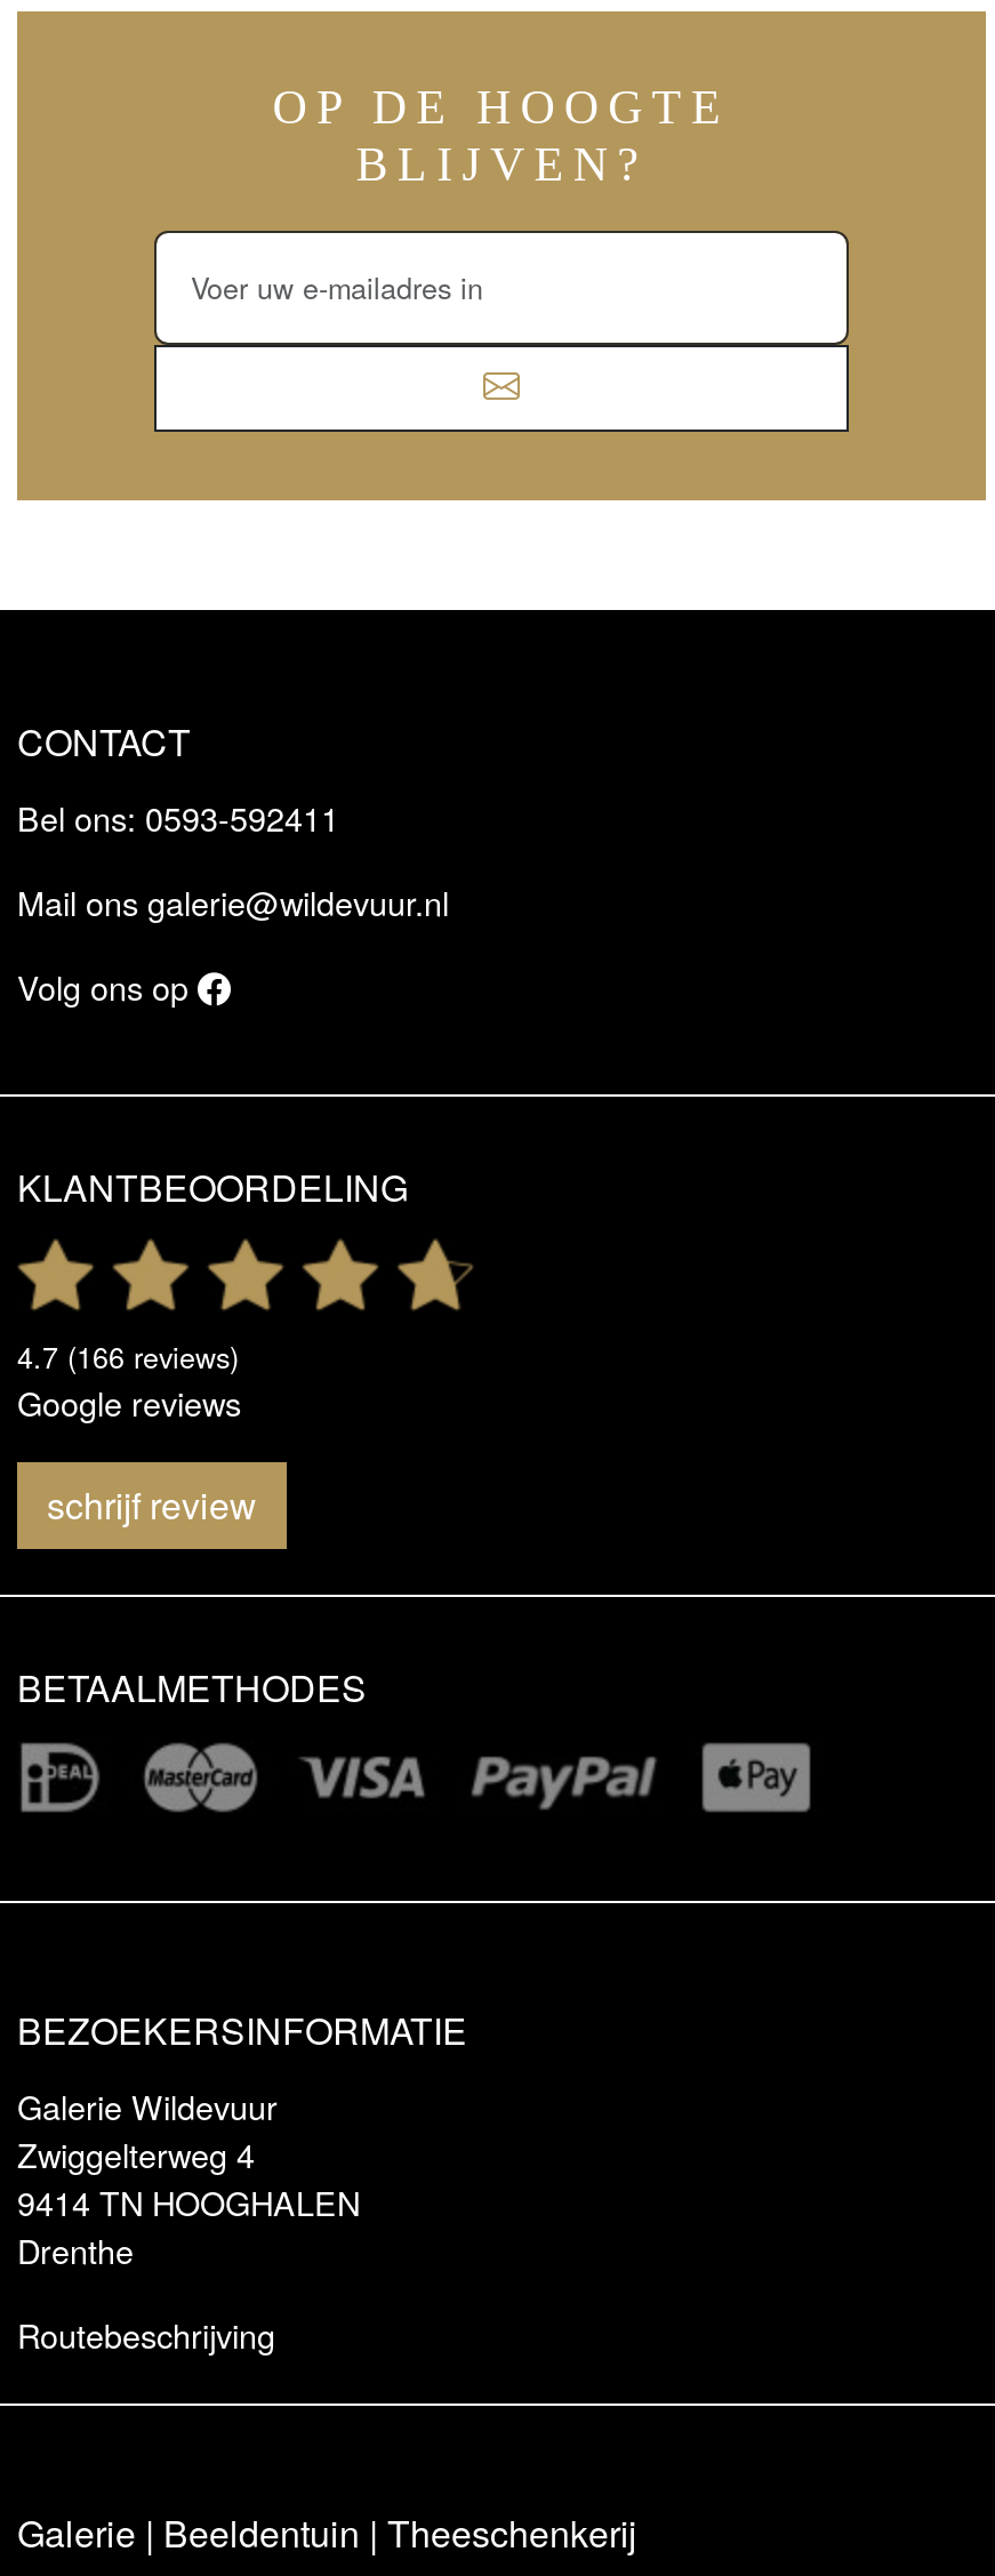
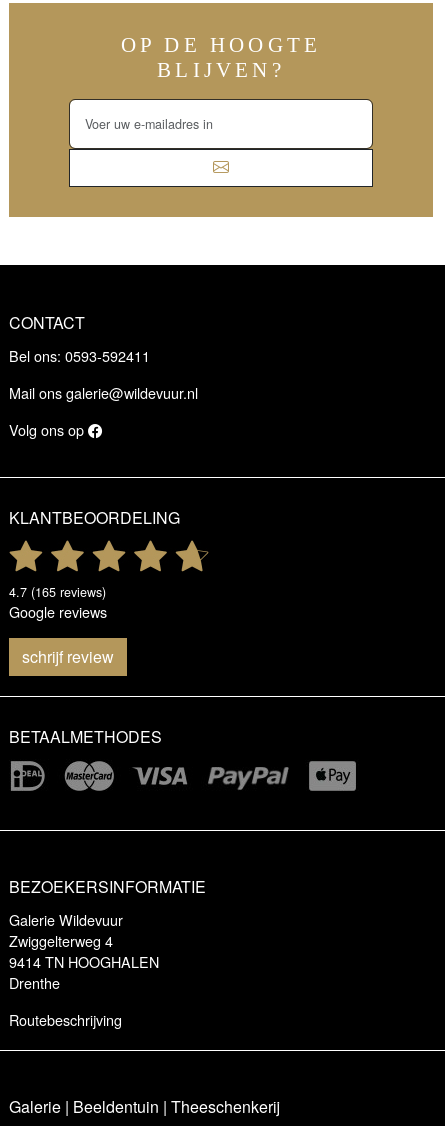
[17,1337,239,1378] 4.7 (166 reviews) -> [9,583,106,601] 4.7 (165 reviews)

